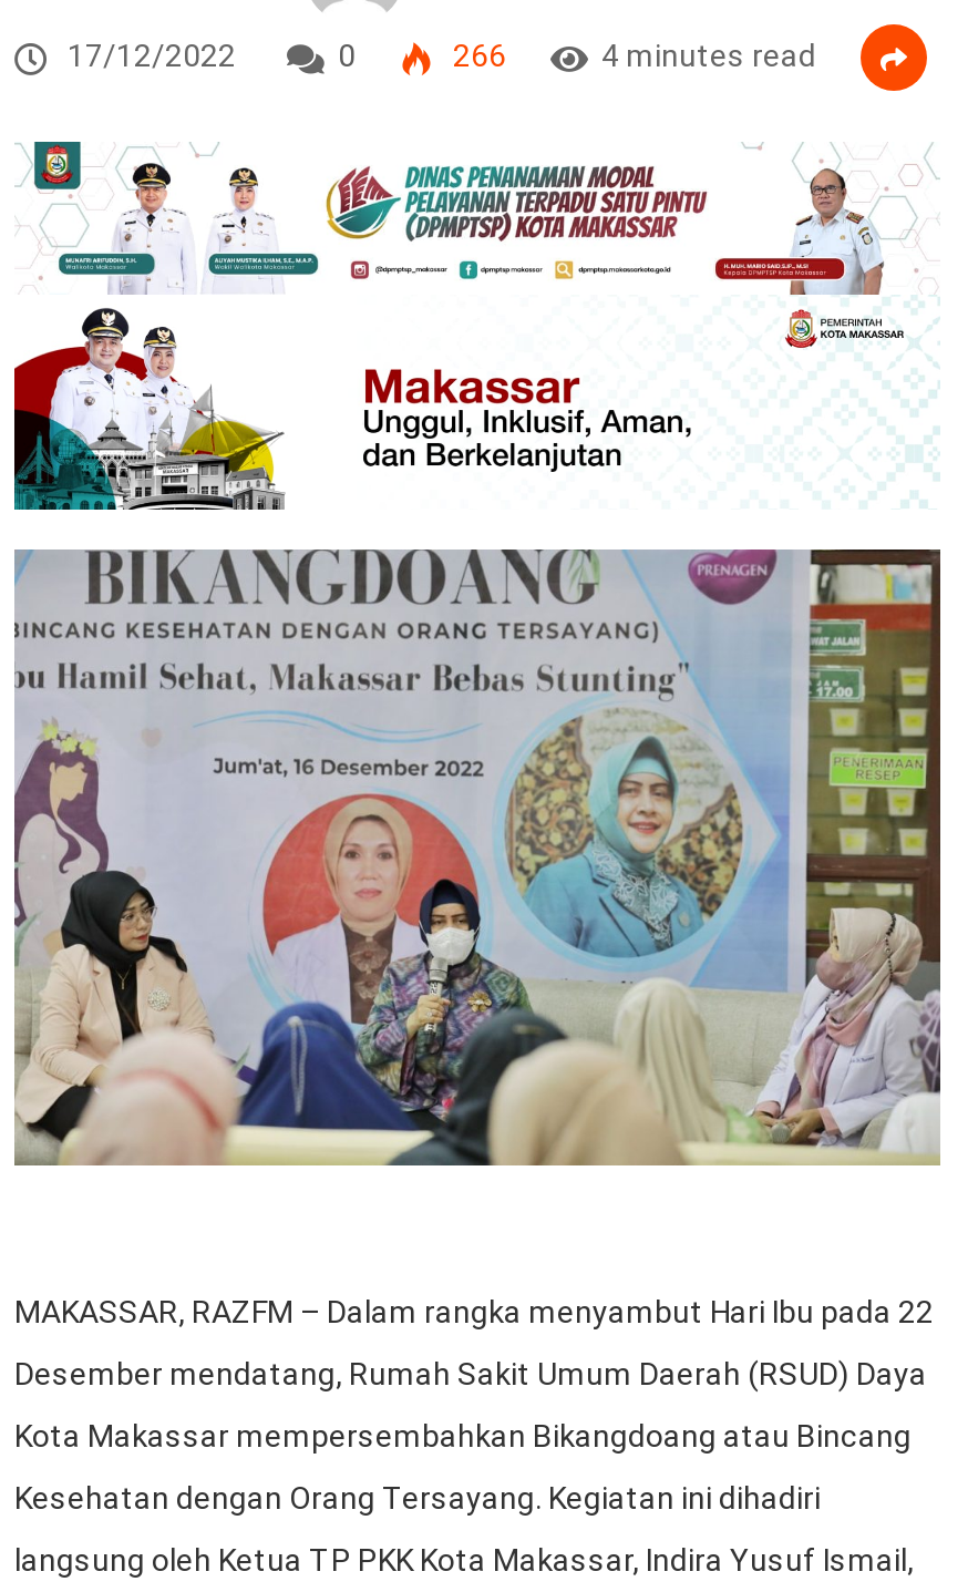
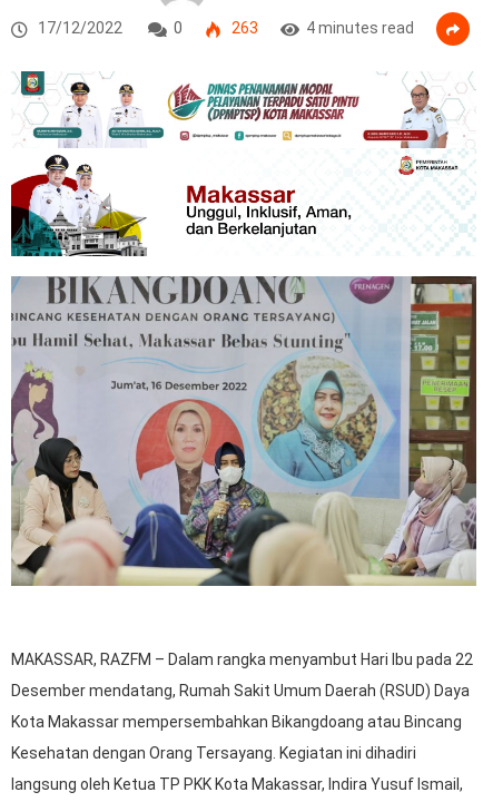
[446,37,506,73] 266 -> [228,19,258,37] 263

